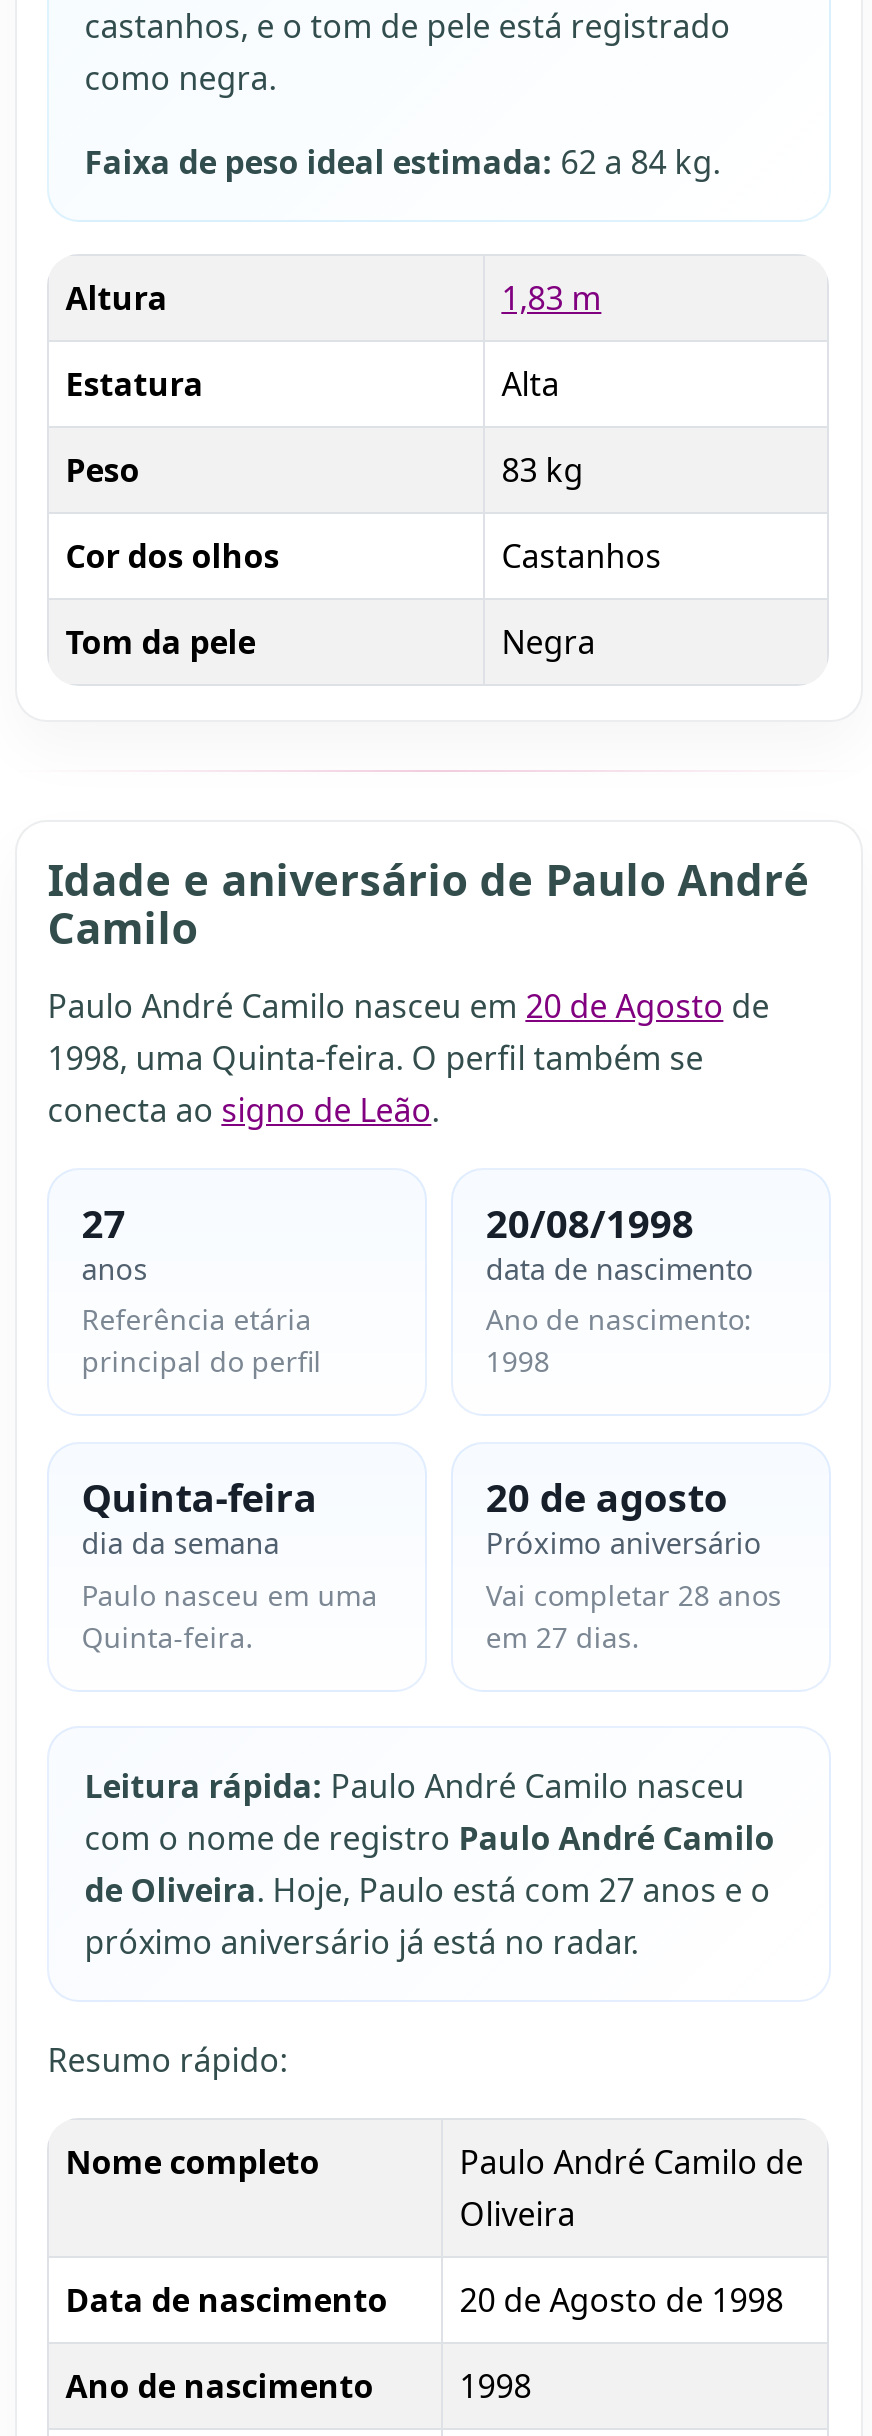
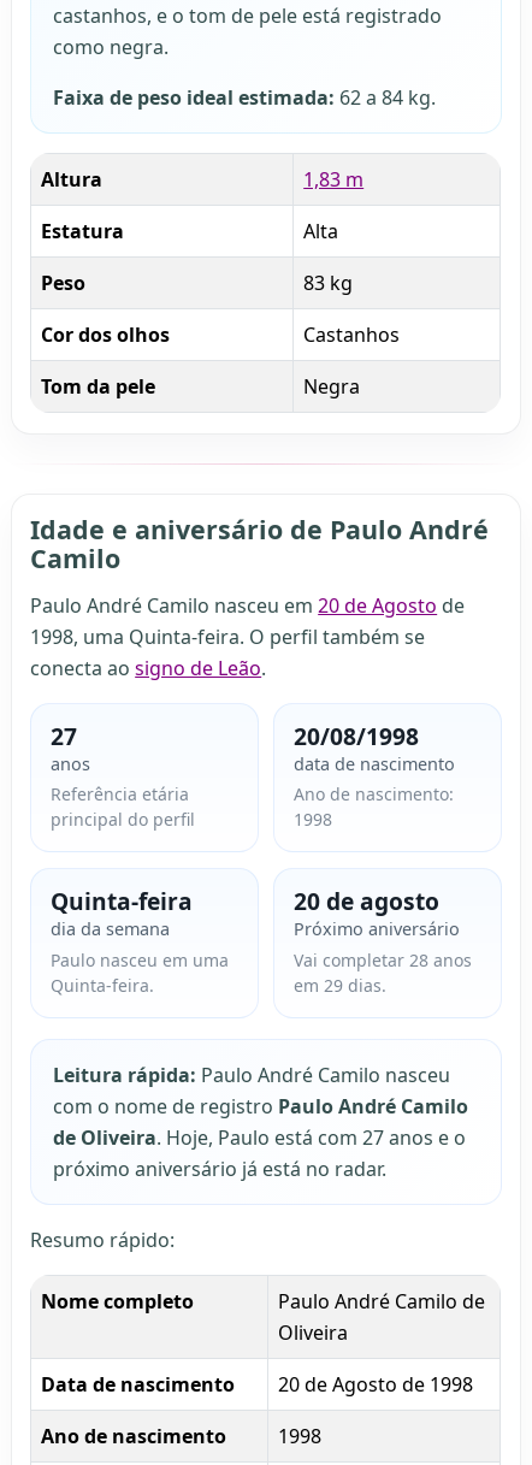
[486,1617,640,1655] em 27 dias. -> [294,973,387,996] em 29 dias.

